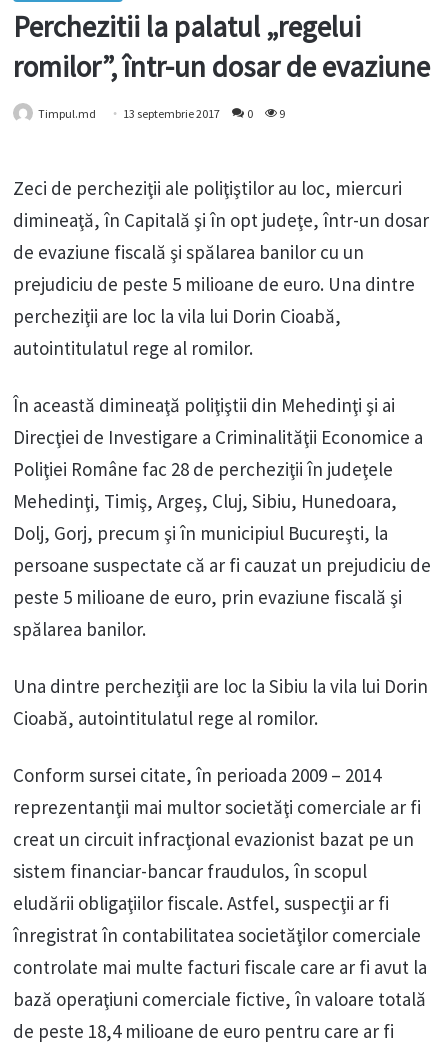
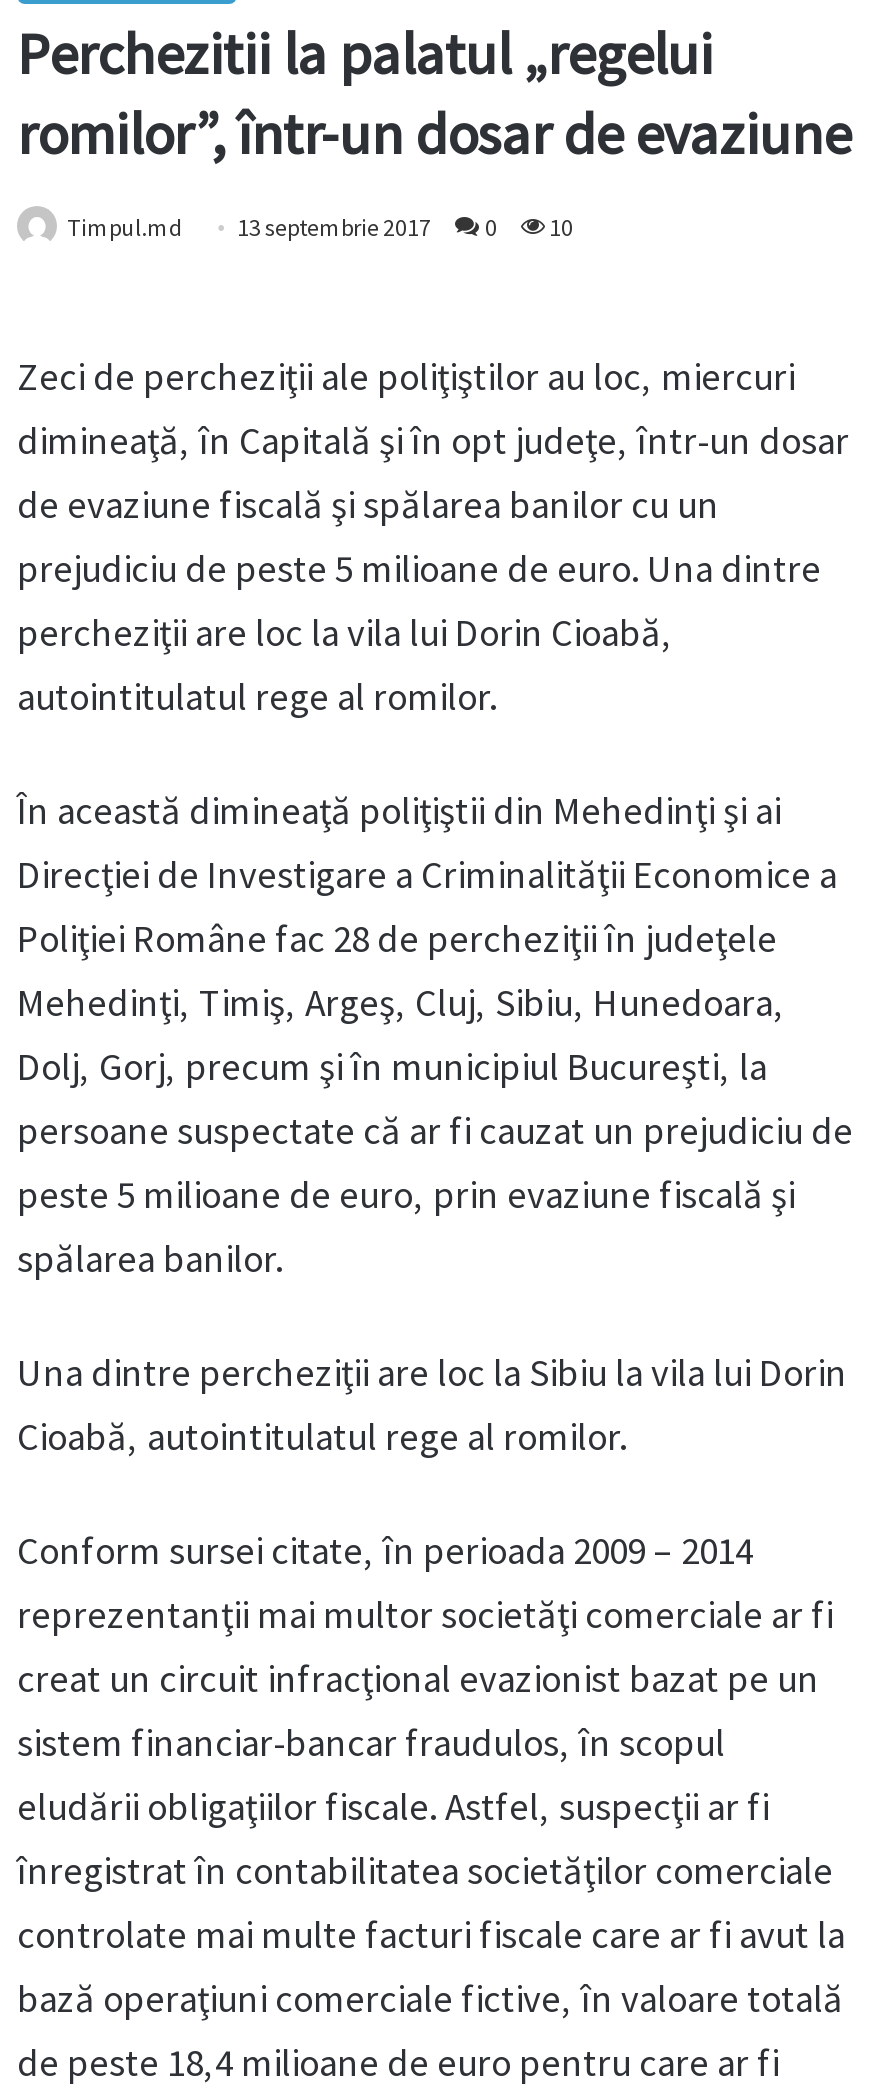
[38,106,285,121] Timpul.md 13 septembrie 2017 0 9 -> [67,213,573,243] Timpul.md 13 septembrie 2017 0 10

